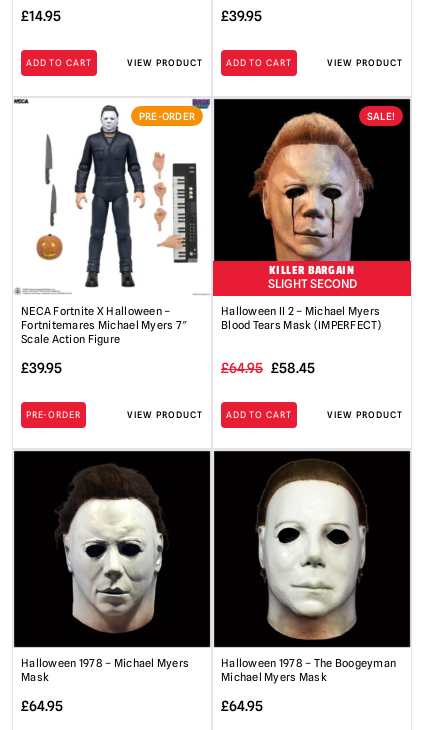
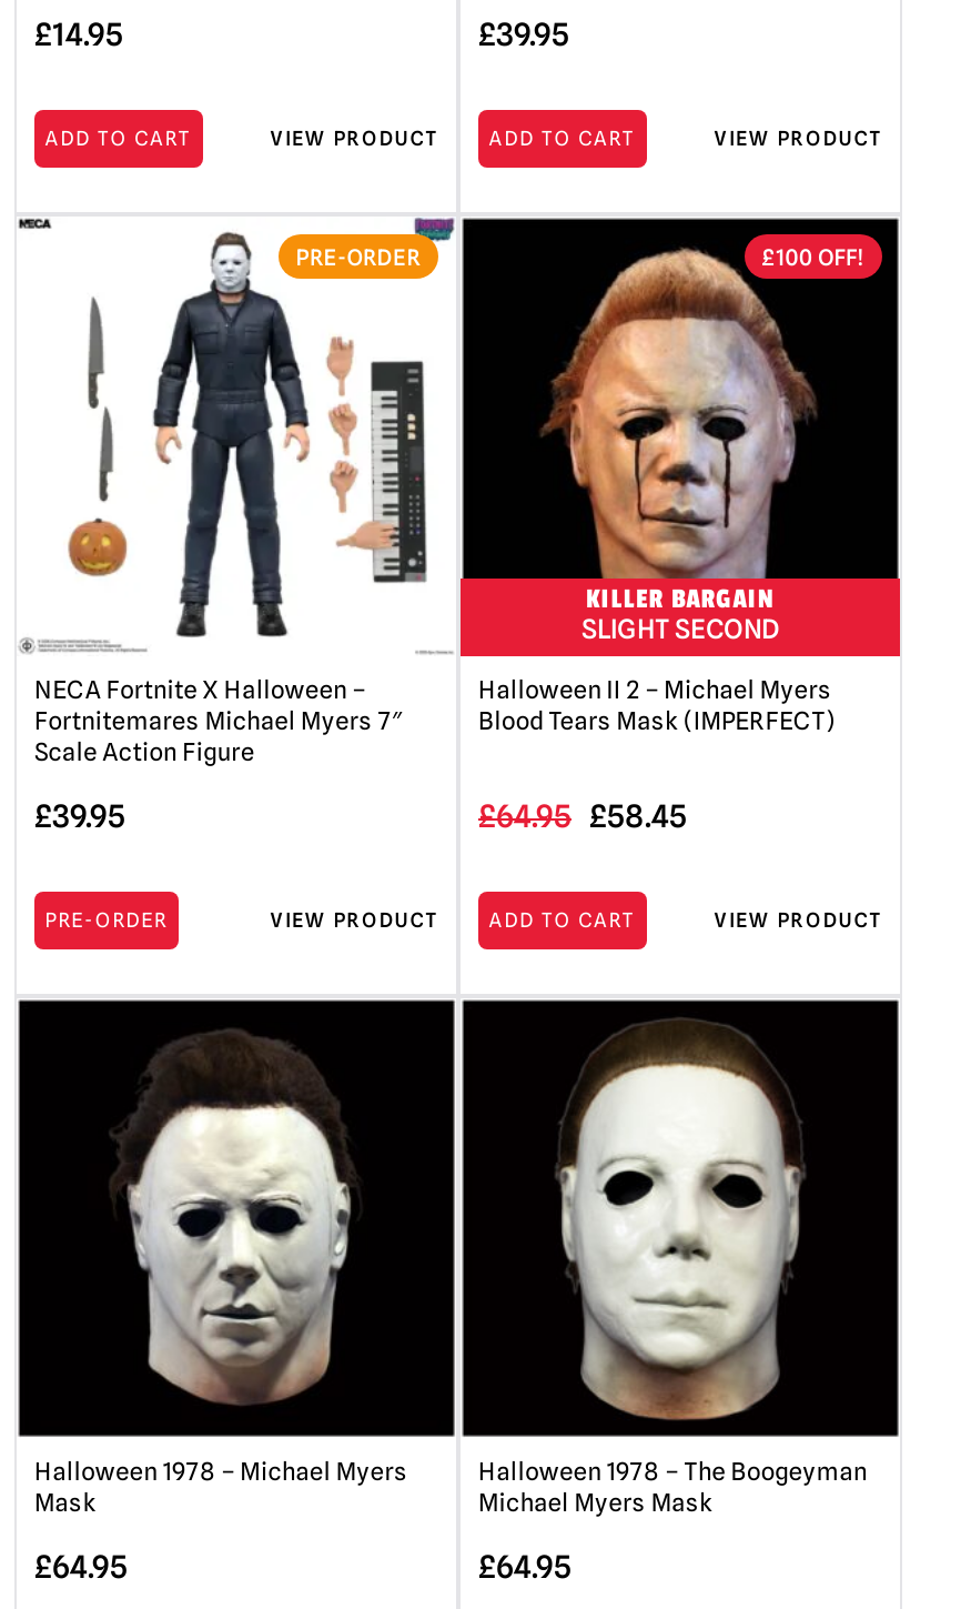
[367,110,395,122] SALE! -> [762,243,864,270] £100 OFF!

